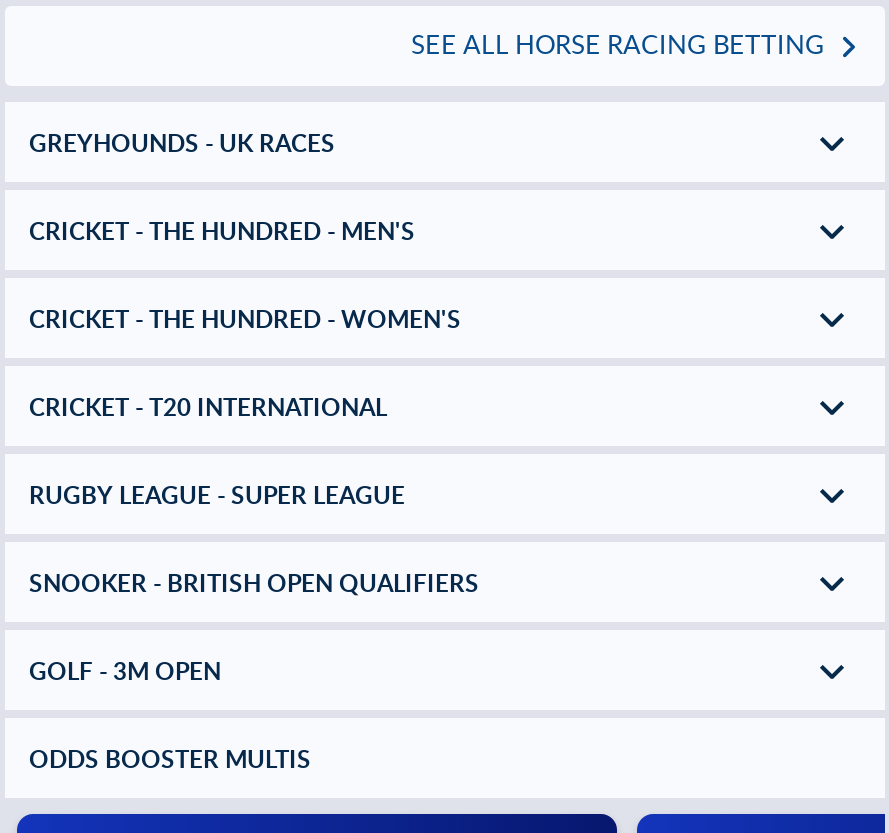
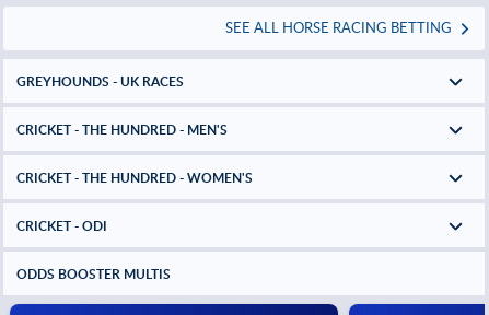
[29,389,479,687] CRICKET - T20 INTERNATIONAL | RUGBY LEAGUE - SUPER LEAGUE | SNOOKER - BRITISH OPEN QUALIFIERS | GOLF - 3M OPEN -> [16,216,107,235] CRICKET - ODI

